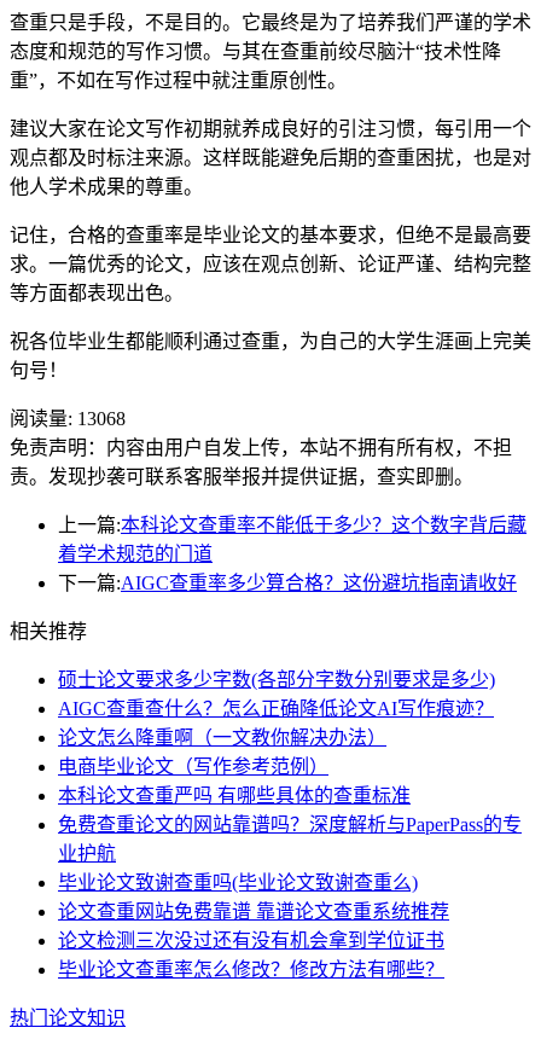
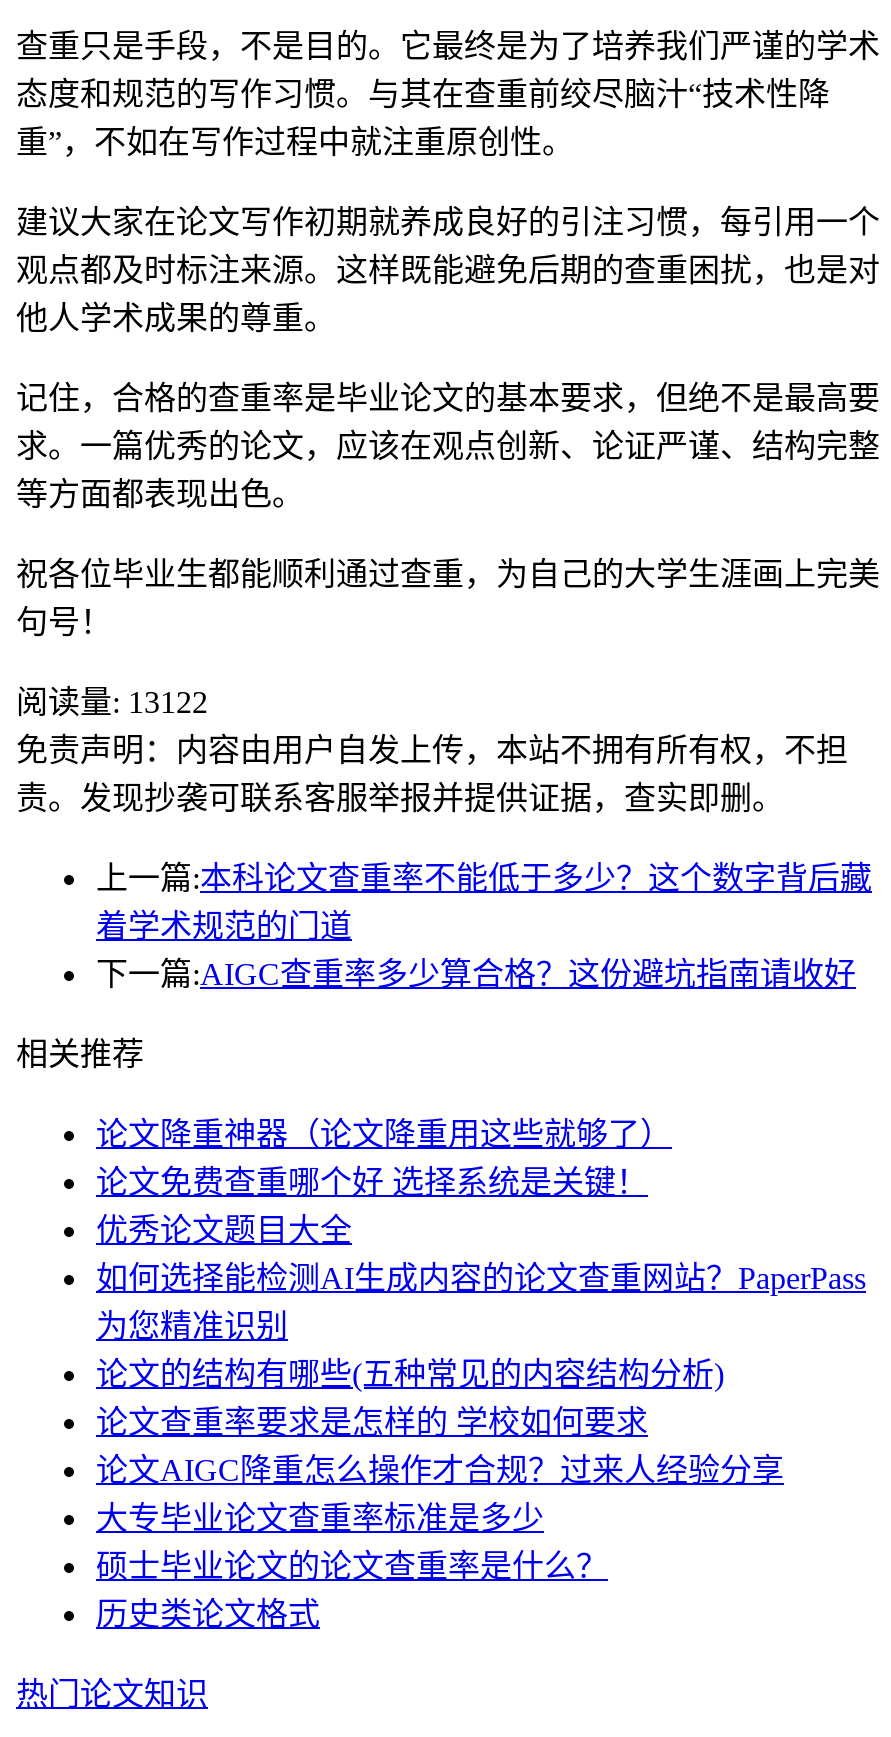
[10,408,126,428] 阅读量: 13068 -> [16,684,208,718] 阅读量: 13122
[58,669,522,979] 硕士论文要求多少字数(各部分字数分别要求是多少) | AIGC查重查什么？怎么正确降低论文AI写作痕迹？ | 论文怎么降重啊（一文教你解决办法） | 电商毕业论文（写作参考范例） | 本科论文查重严吗 有哪些具体的查重标准 | 免费查重论文的网站靠谱吗？深度解析与PaperPass的专 | 业护航 | 毕业论文致谢查重吗(毕业论文致谢查重么) | 论文查重网站免费靠谱 靠谱论文查重系统推荐 | 论文检测三次没过还有没有机会拿到学位证书 | 毕业论文查重率怎么修改？修改方法有哪些？ -> [96,1116,866,1630] 论文降重神器（论文降重用这些就够了） | 论文免费查重哪个好 选择系统是关键！ | 优秀论文题目大全 | 如何选择能检测AI生成内容的论文查重网站？PaperPass | 为您精准识别 | 论文的结构有哪些(五种常见的内容结构分析) | 论文查重率要求是怎样的 学校如何要求 | 论文AIGC降重怎么操作才合规？过来人经验分享 | 大专毕业论文查重率标准是多少 | 硕士毕业论文的论文查重率是什么？ | 历史类论文格式

